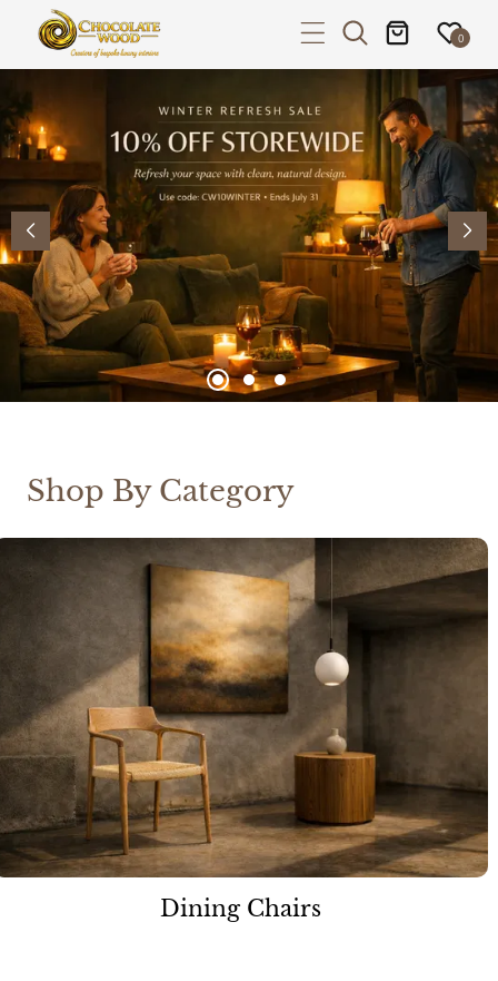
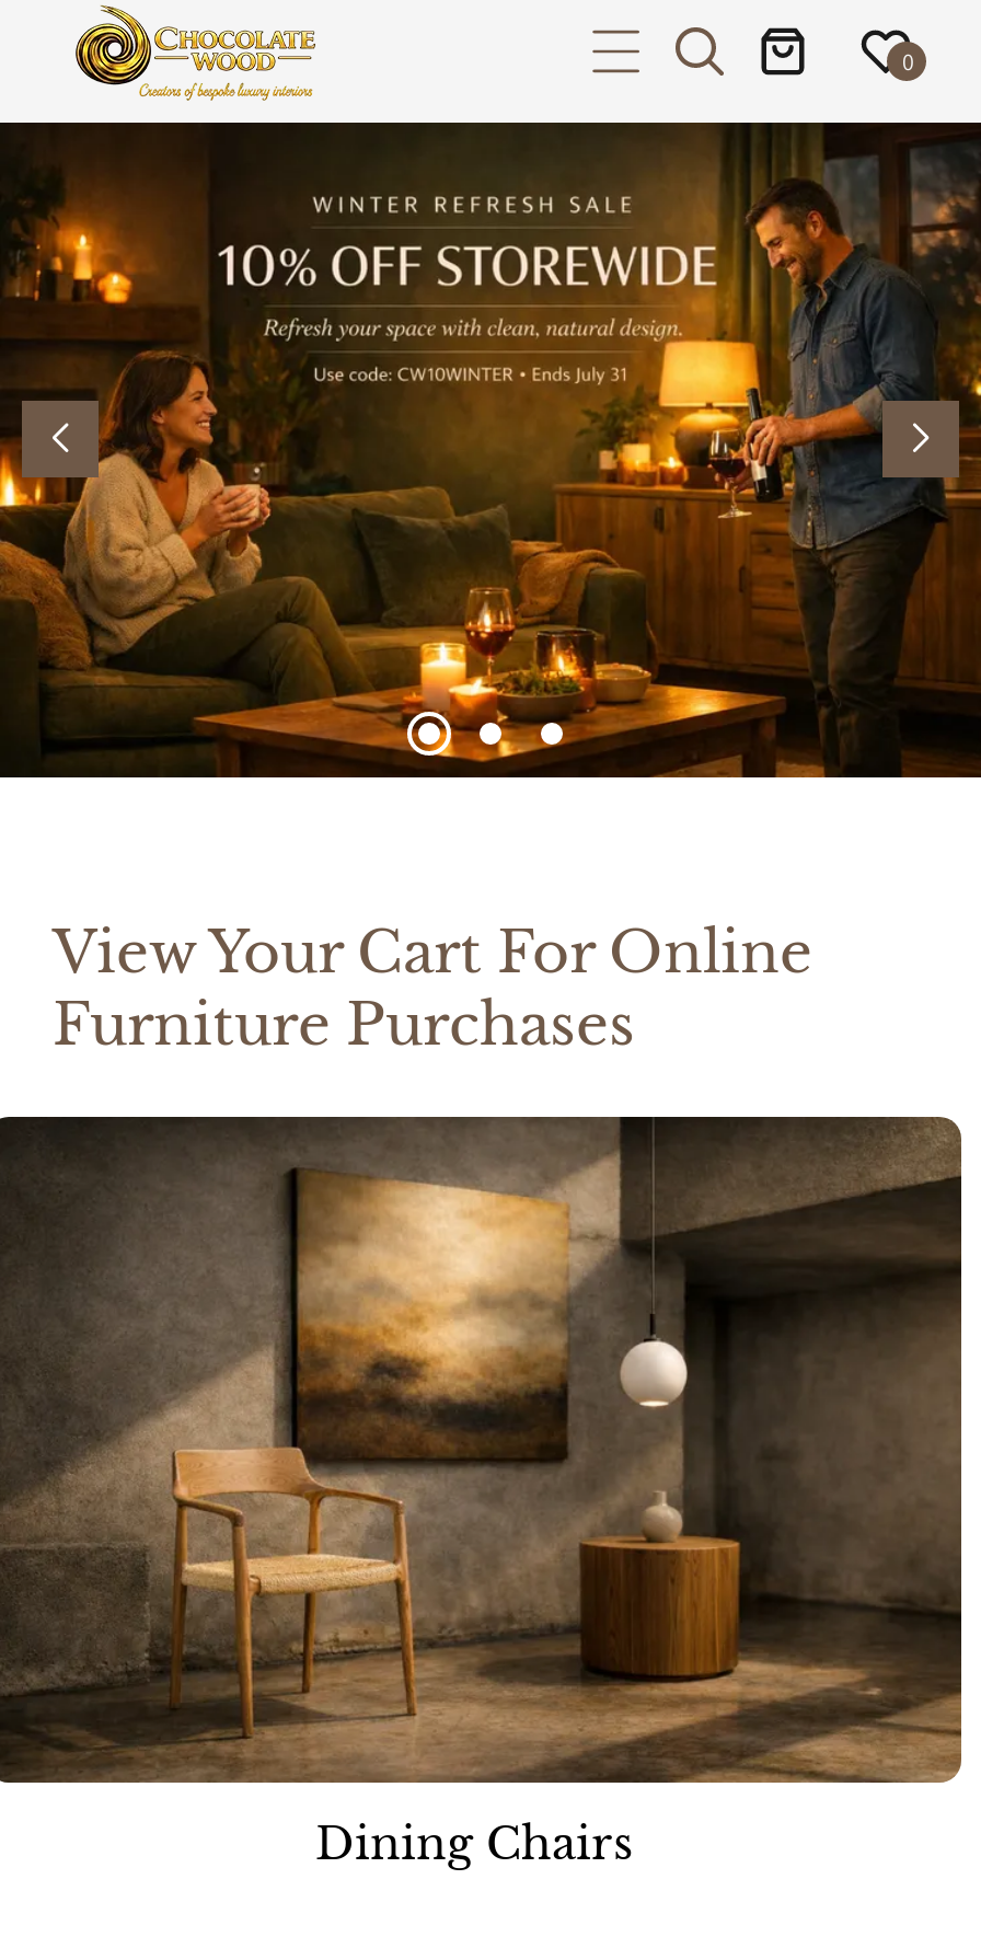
[27,473,295,509] Shop By Category -> [53,917,812,1059] View Your Cart For Online | Furniture Purchases

